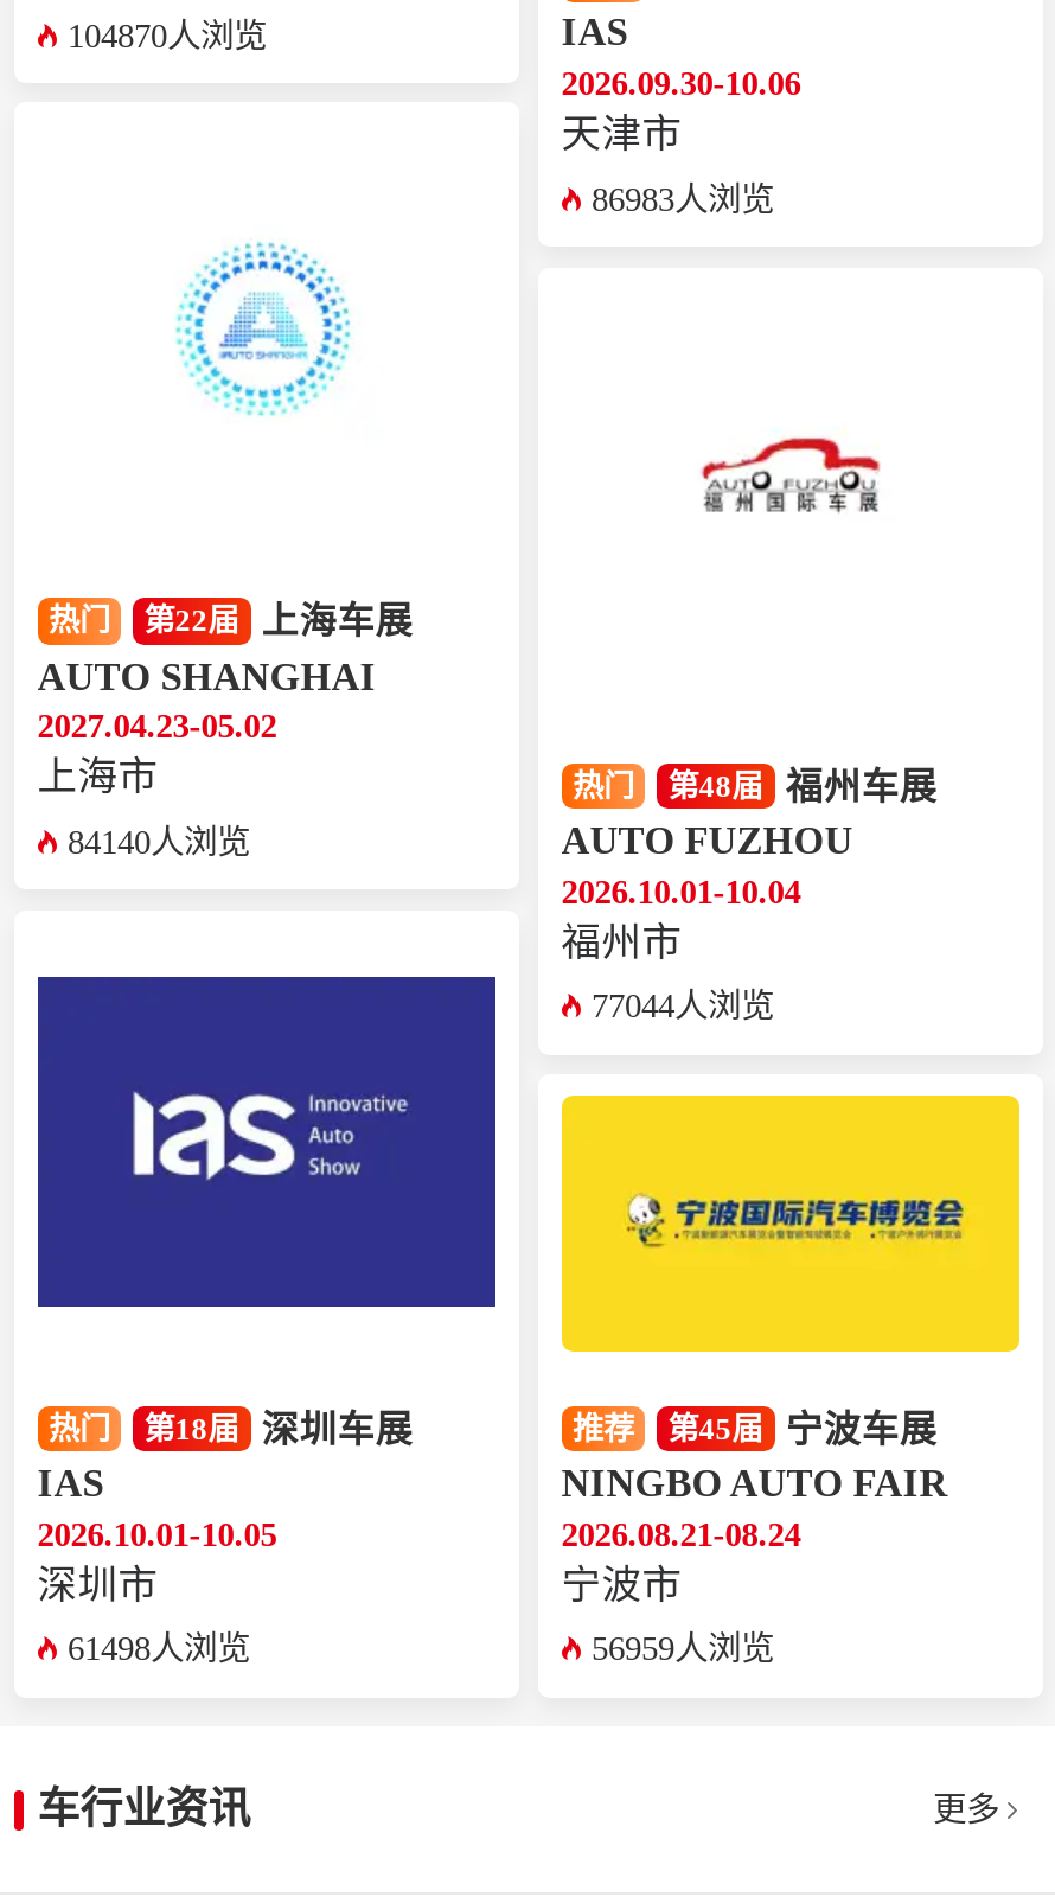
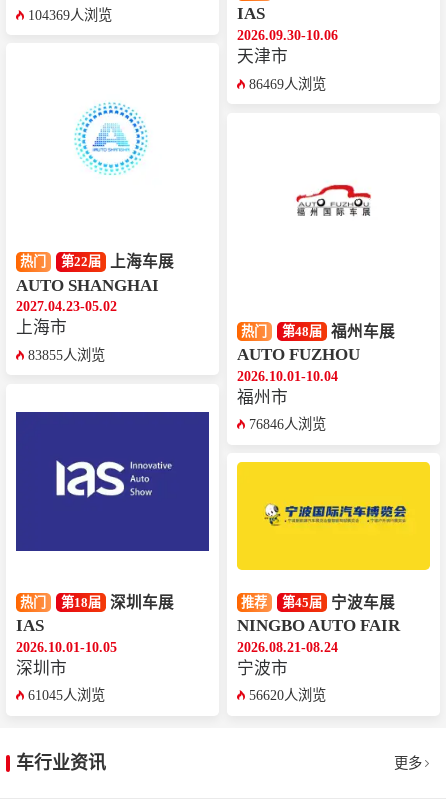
[68,16,267,54] 104870人浏览 -> [28,7,112,23] 104369人浏览
[592,180,774,218] 86983人浏览 -> [249,76,326,92] 86469人浏览
[68,823,250,861] 84140人浏览 -> [28,347,105,363] 83855人浏览
[592,987,774,1025] 77044人浏览 -> [249,416,326,432] 76846人浏览
[68,1630,250,1668] 61498人浏览 -> [28,687,105,703] 61045人浏览
[592,1630,774,1668] 56959人浏览 -> [249,687,326,703] 56620人浏览

